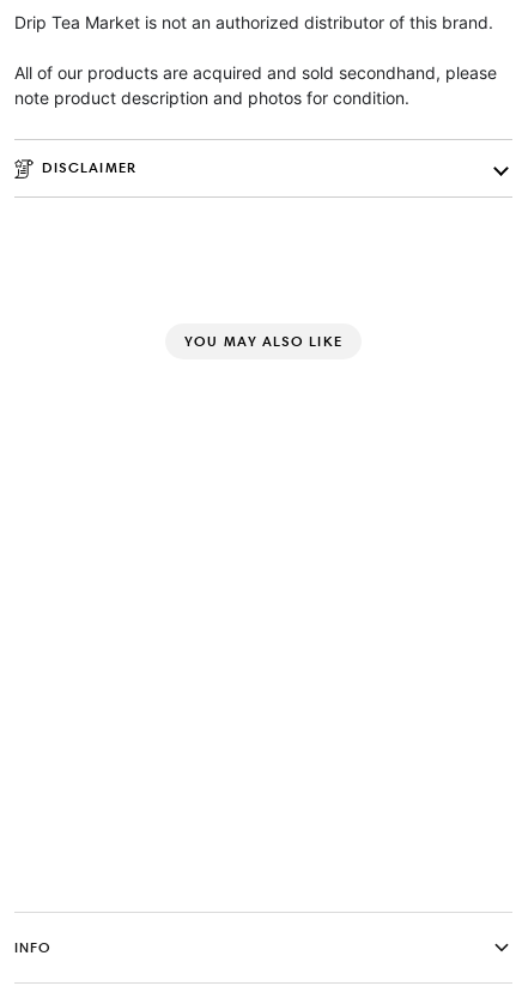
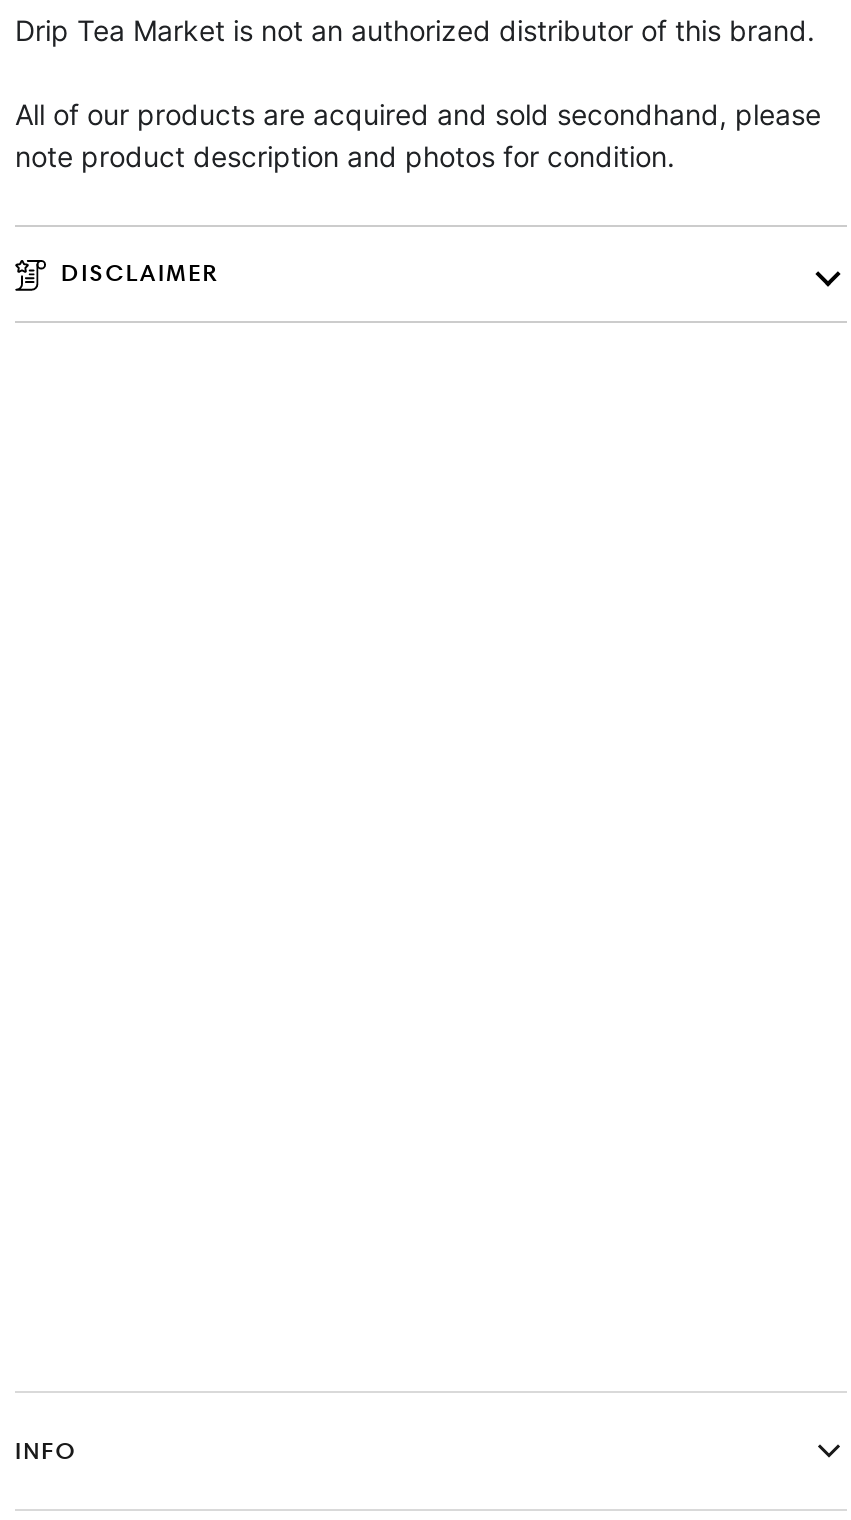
[185,332,342,350] YOU MAY ALSO LIKE -> none

